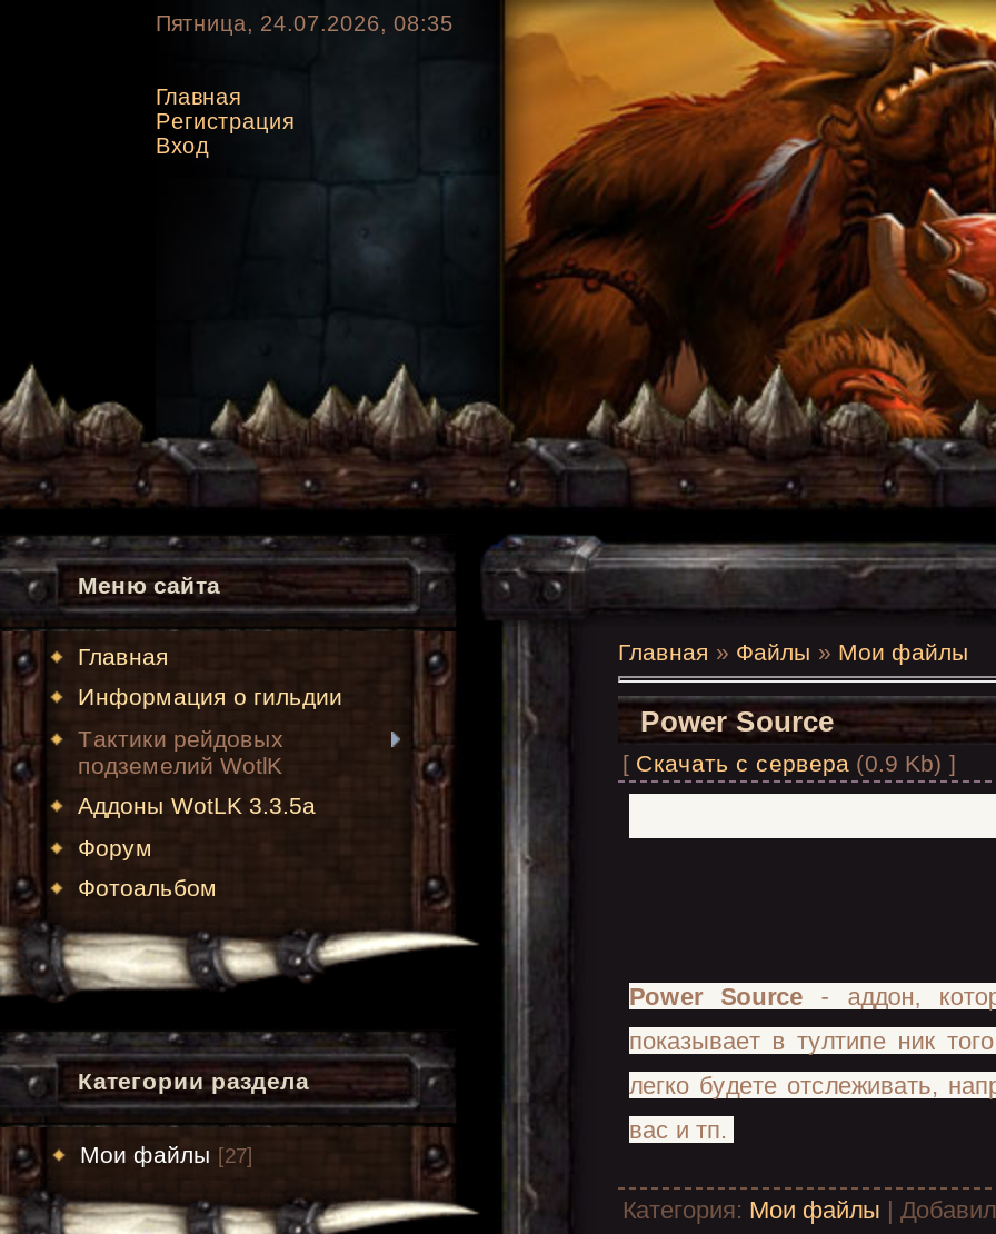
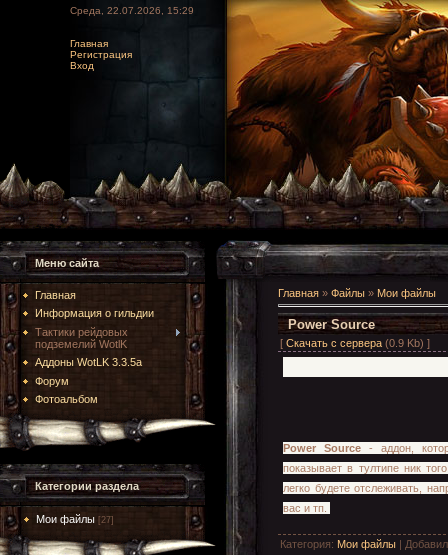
[156,11,454,36] Пятница, 24.07.2026, 08:35 -> [70,5,194,16] Среда, 22.07.2026, 15:29

